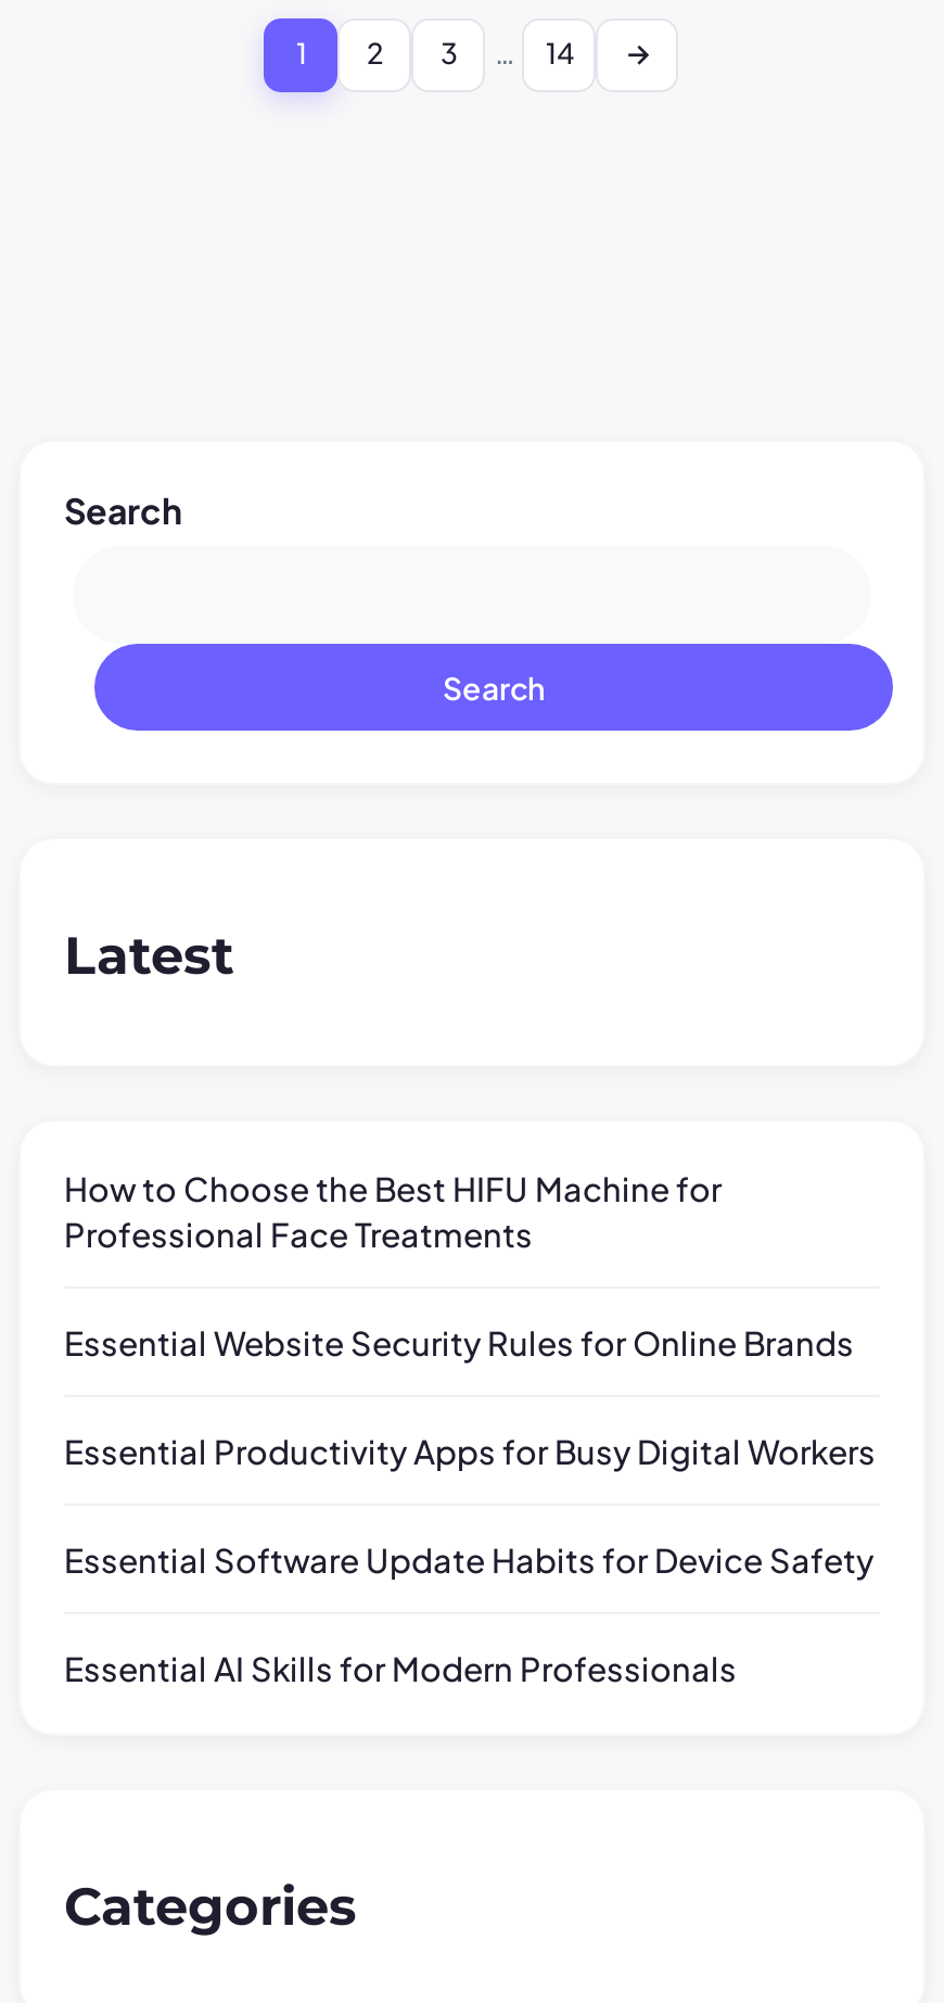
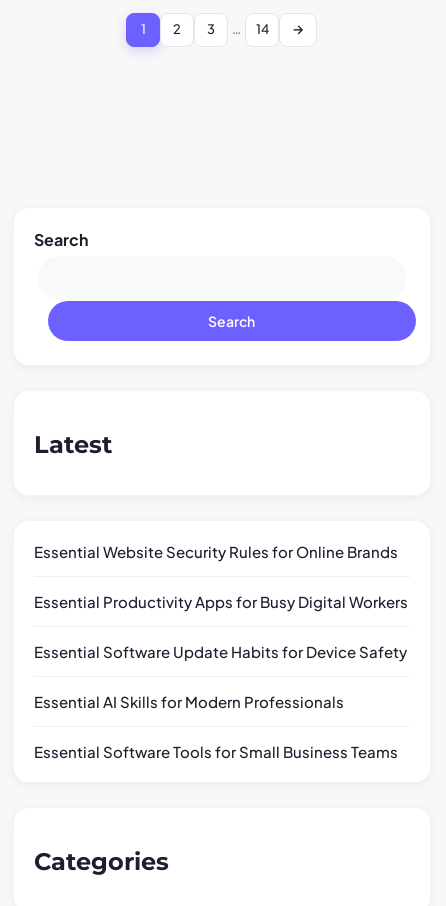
[64,1166,722,1253] How to Choose the Best HIFU Machine for | Professional Face Treatments -> none
moved [64,1320,876,1687] -> [34,542,408,711]: Essential Website Security Rules for Online Brands | Essential Productivity Apps for Busy Digital Workers | Essential Software Update Habits for Device Safety | Essential AI Skills for Modern Professionals
none -> [34,742,398,761] Essential Software Tools for Small Business Teams

